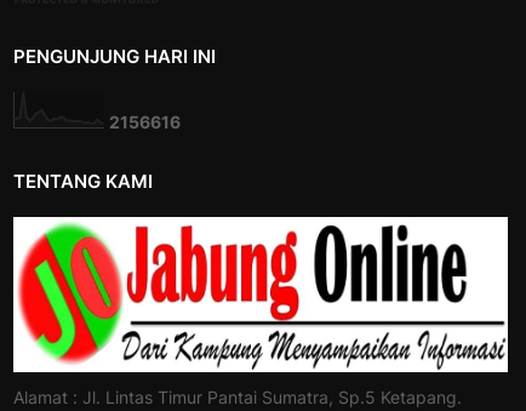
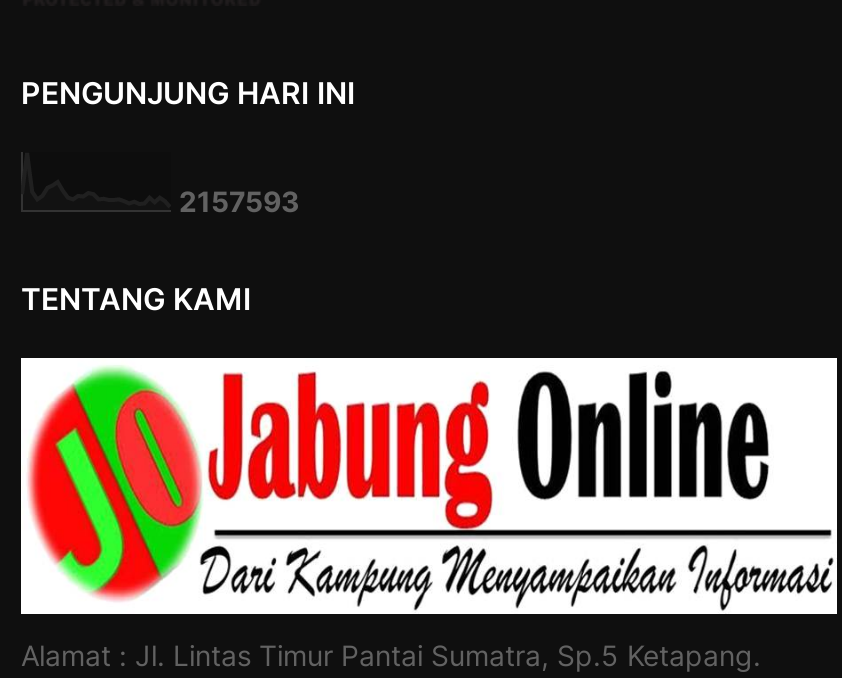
[109,112,181,132] 2156616 -> [179,184,299,218] 2157593

